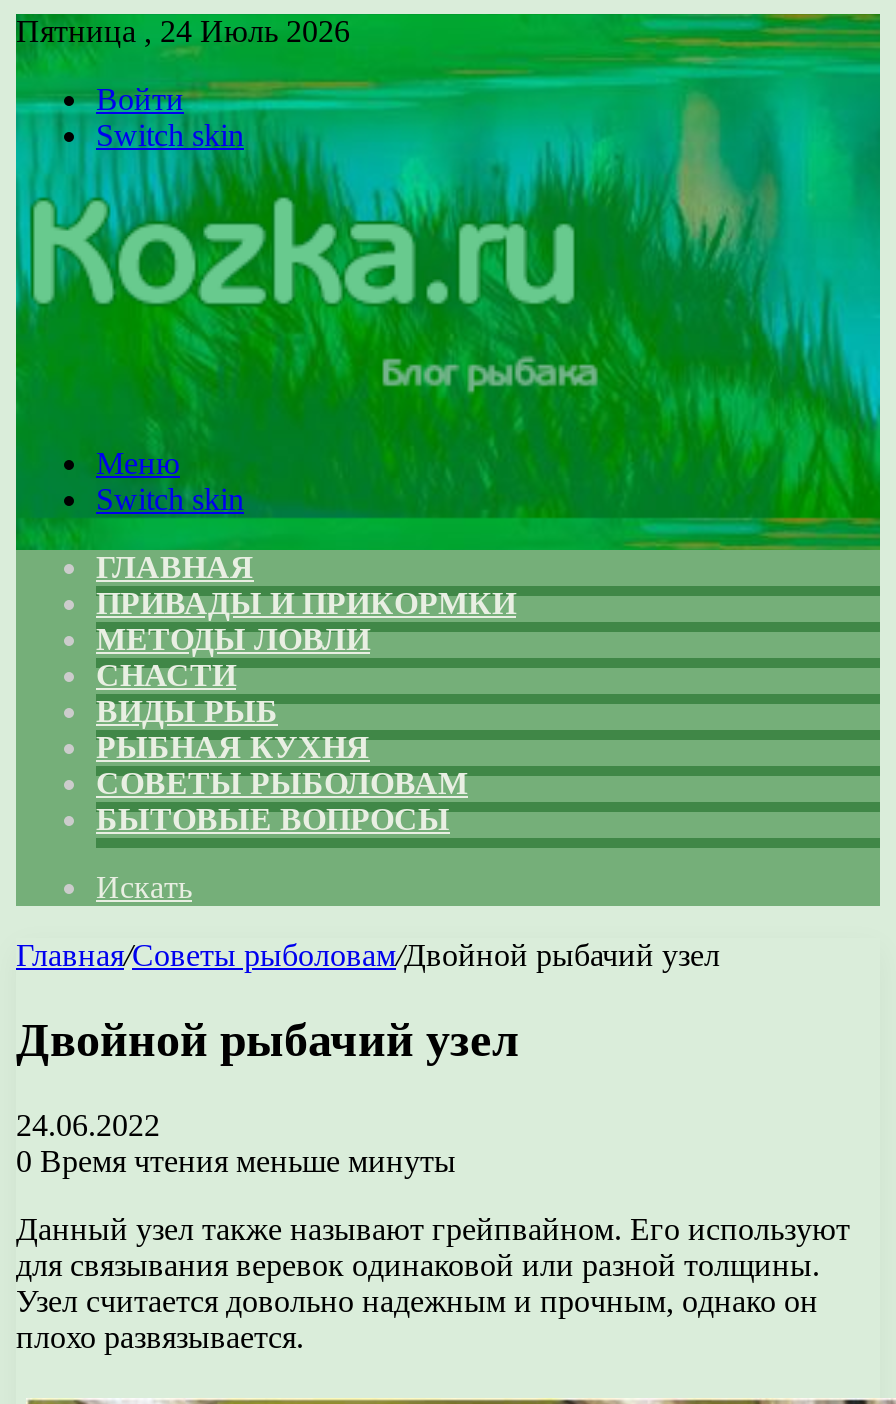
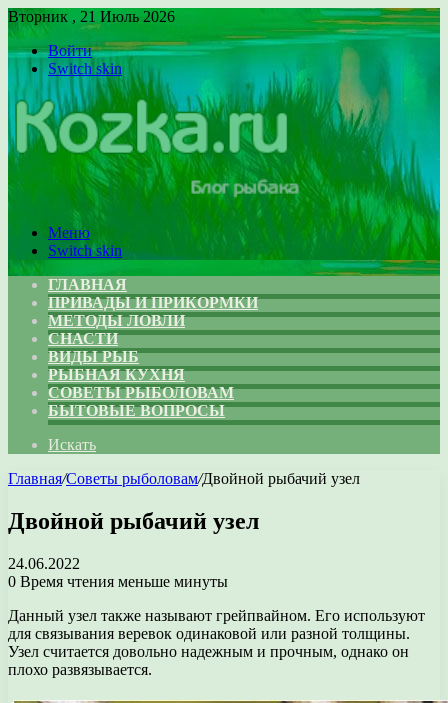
[16,14,350,48] Пятница , 24 Июль 2026 -> [8,8,175,25] Вторник , 21 Июль 2026

